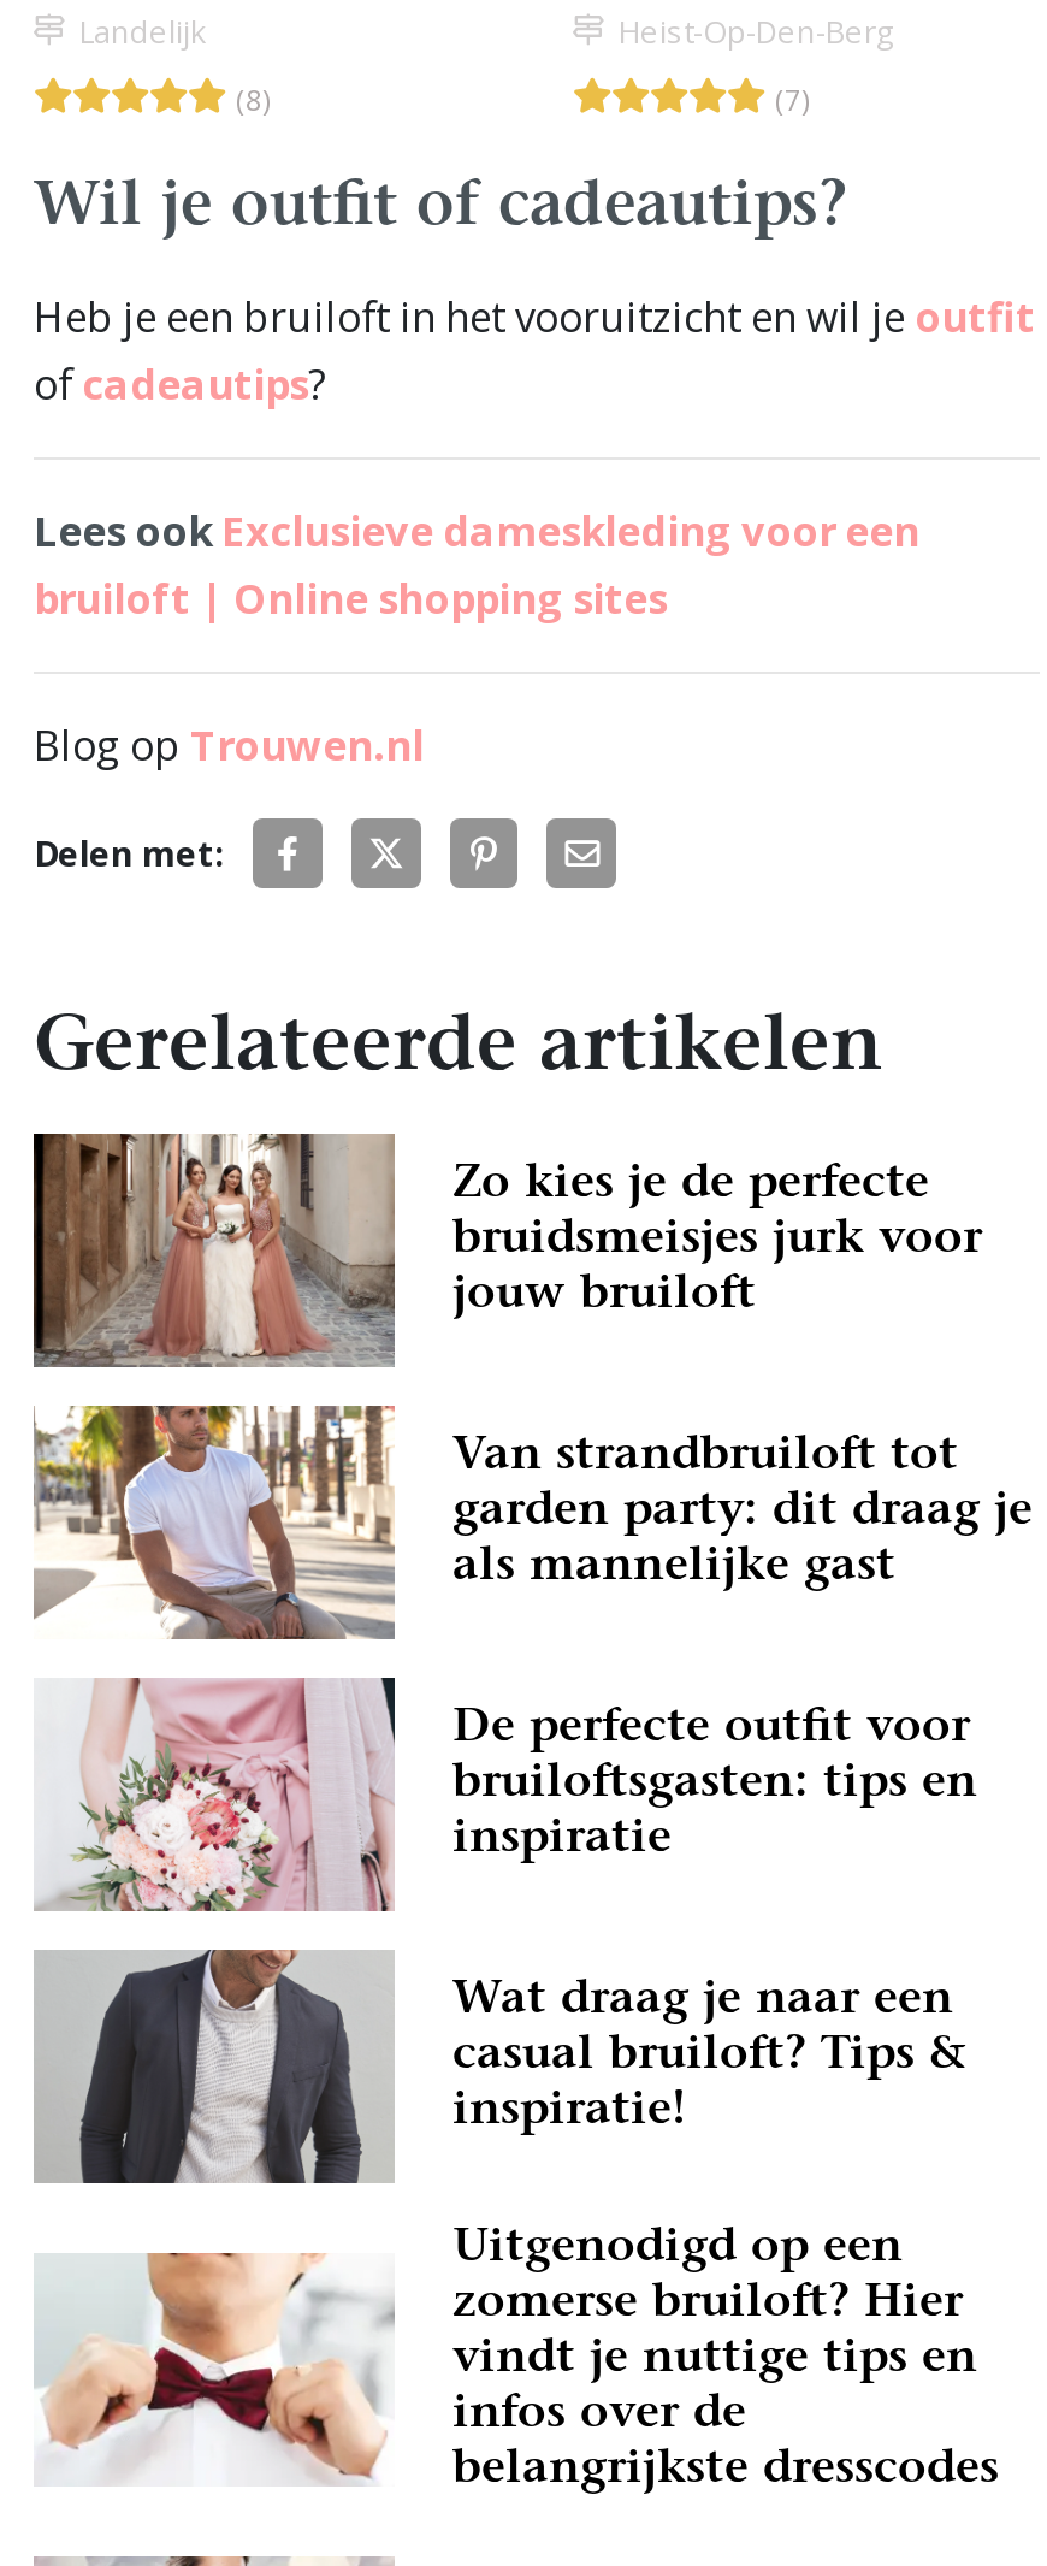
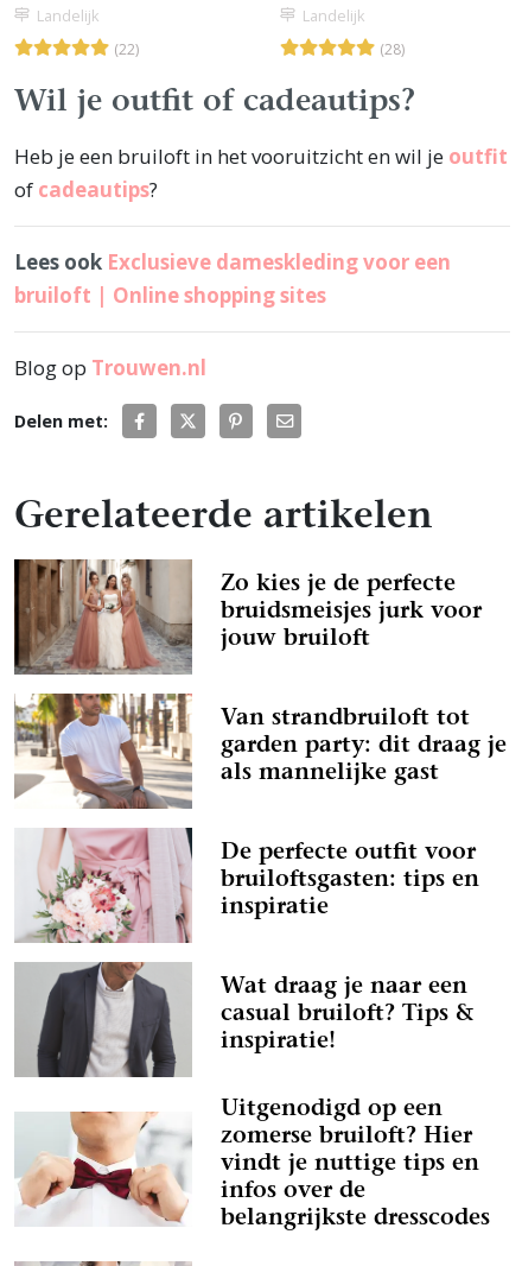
[619,9,893,52] Heist-Op-Den-Berg -> [303,5,365,26] Landelijk
[236,79,270,120] (8) -> [114,39,139,59] (22)
[775,79,809,120] (7) -> [380,39,405,59] (28)

